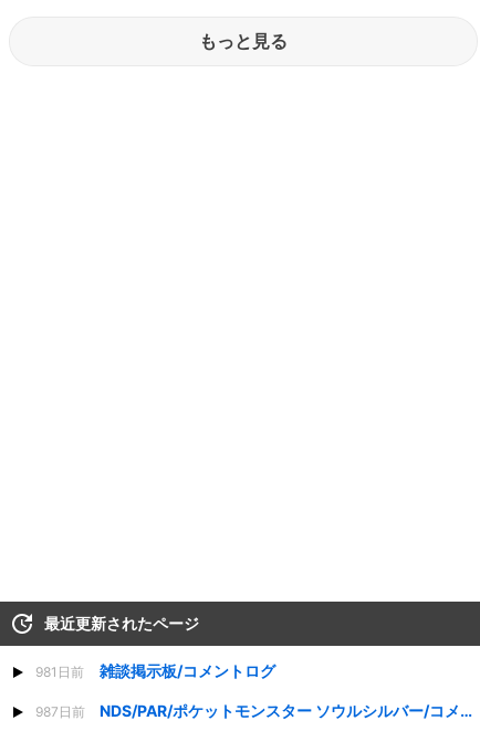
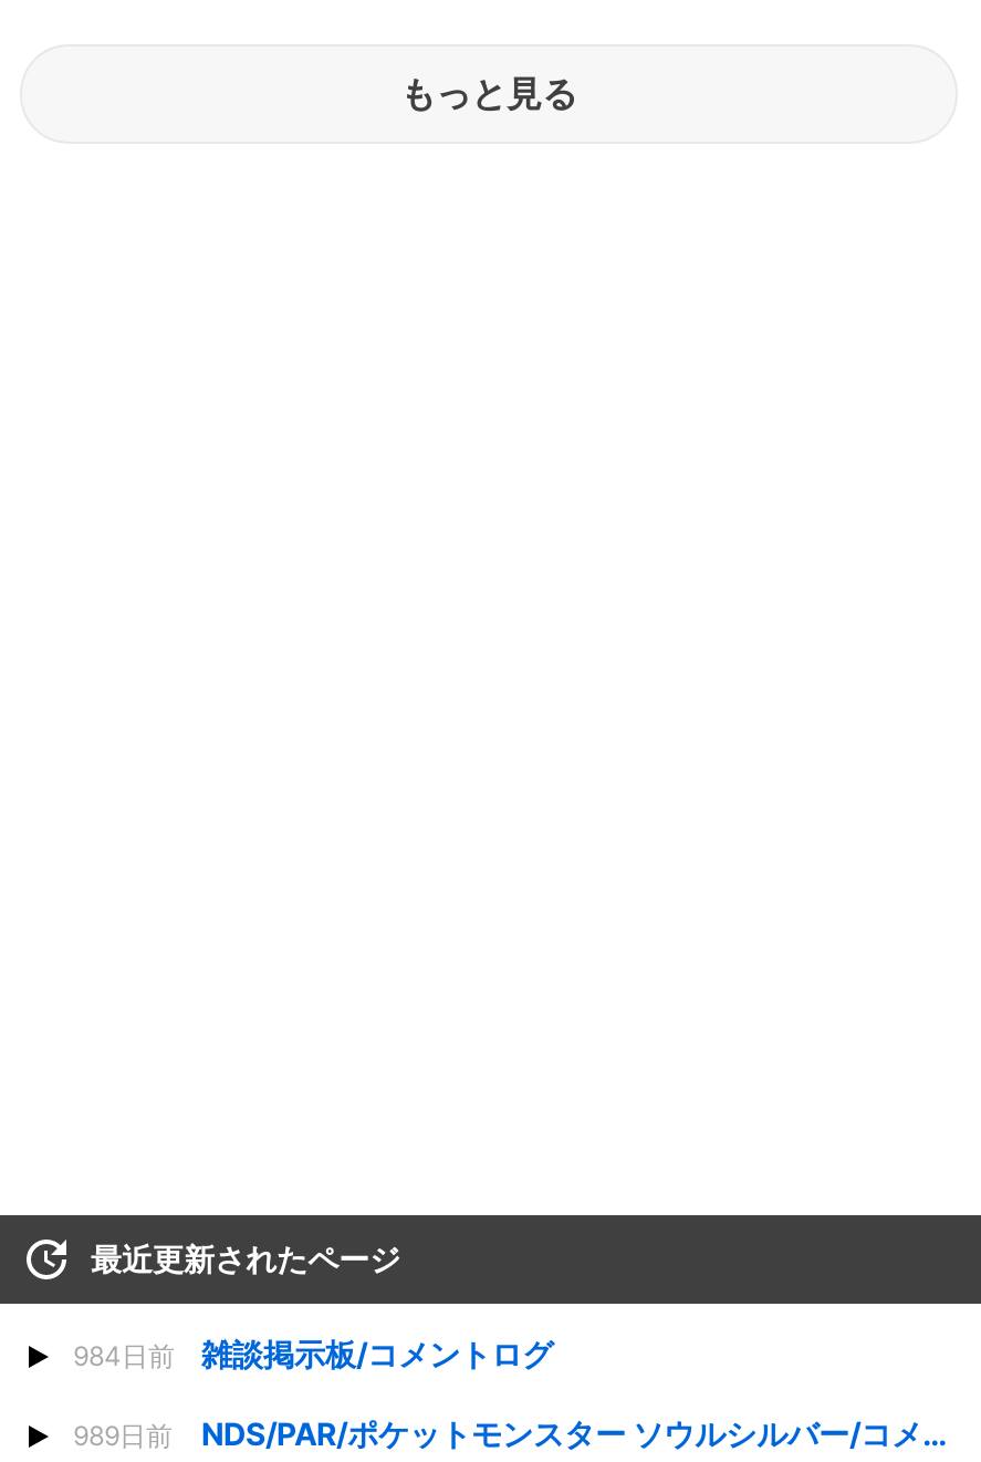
[35,661,275,680] 981日前 雑談掲示板/コメントログ -> [73,1335,553,1372] 984日前 雑談掲示板/コメントログ
[35,704,85,720] 987日前 -> [73,1419,173,1452] 989日前

